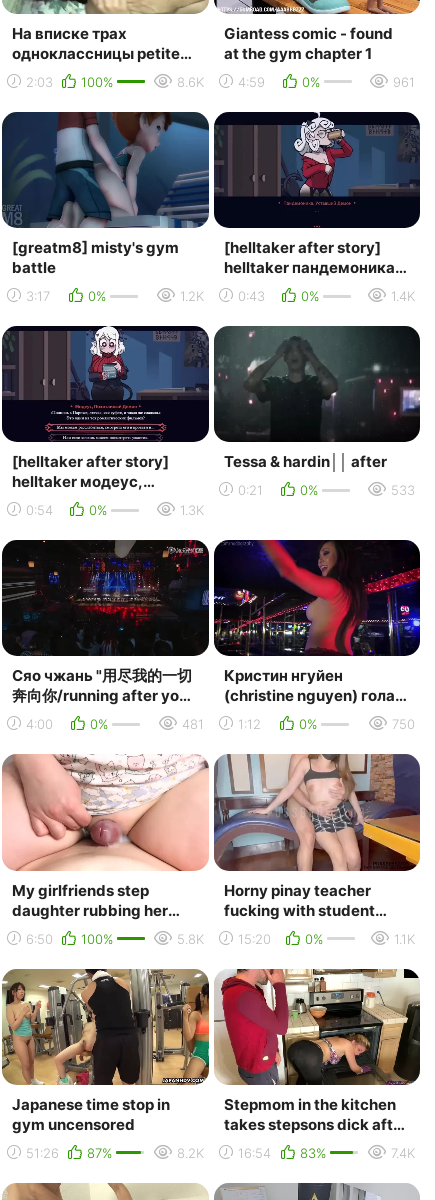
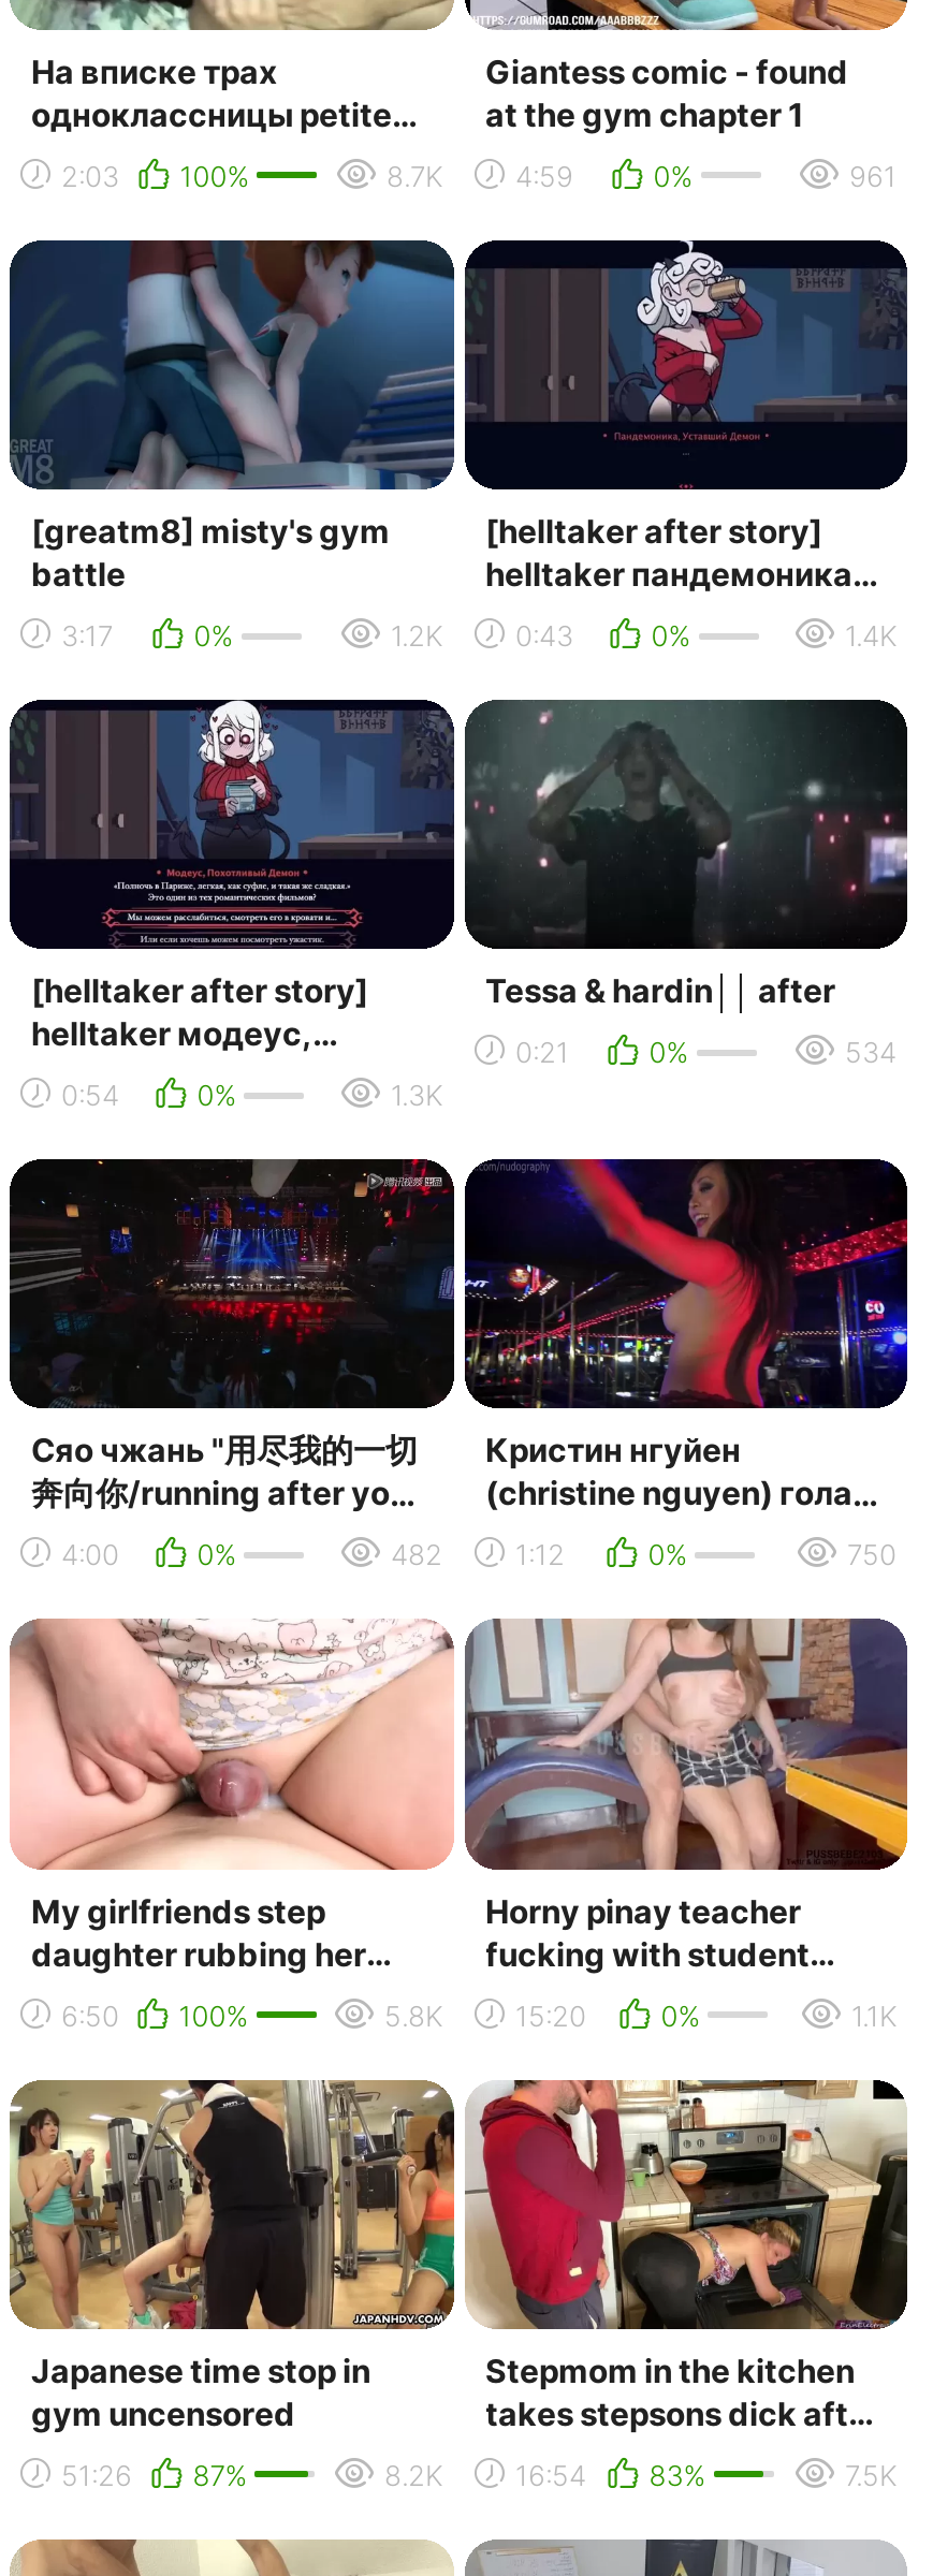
[176,74,203,90] 8.6K -> [387,159,442,193] 8.7K
[391,482,415,498] 533 -> [845,1035,896,1069] 534
[181,716,203,732] 481 -> [391,1538,442,1572] 482
[391,1145,415,1161] 7.4K -> [845,2457,896,2492] 7.5K

